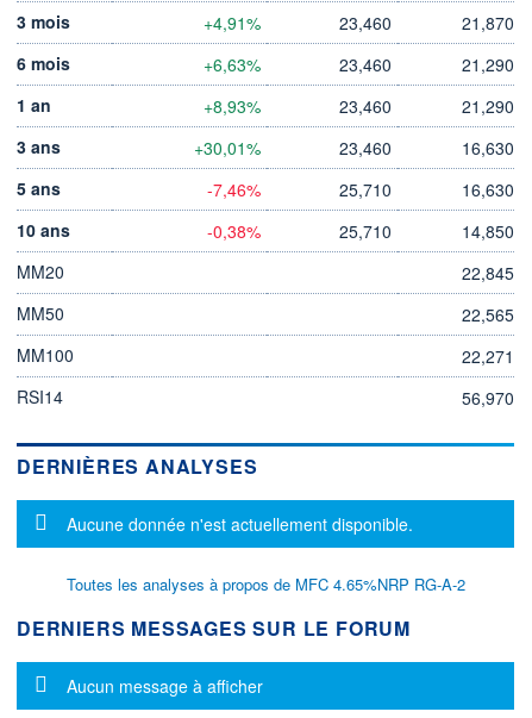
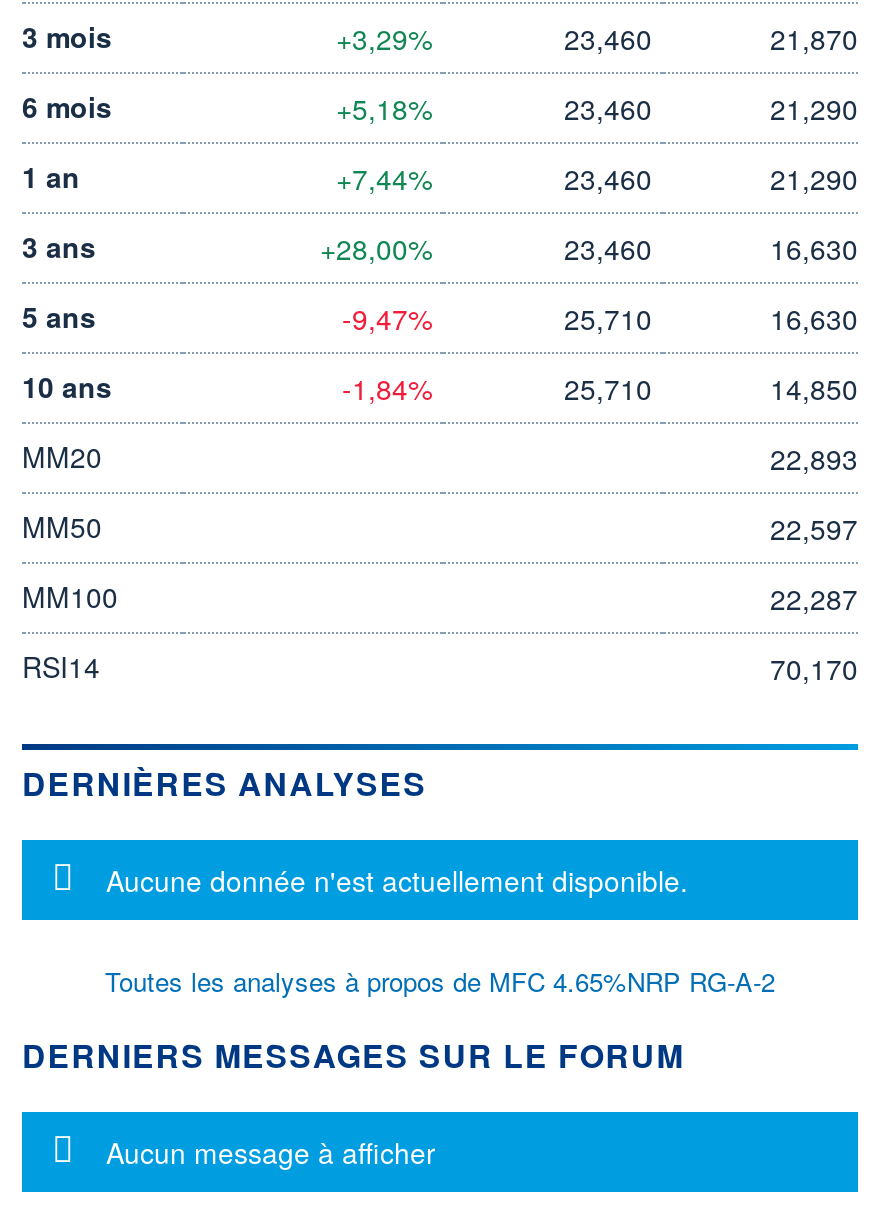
[204,11,261,35] +4,91% -> [336,18,432,58] +3,29%
[204,52,261,76] +6,63% -> [336,88,432,128] +5,18%
[204,94,261,118] +8,93% -> [336,158,432,198] +7,44%
[194,136,261,160] +30,01% -> [320,228,432,268] +28,00%
[207,177,261,201] -7,46% -> [342,298,432,338] -9,47%
[207,219,261,243] -0,38% -> [342,368,432,408] -1,84%
[462,261,514,285] 22,845 -> [770,438,858,478] 22,893
[462,302,514,326] 22,565 -> [770,508,858,548] 22,597
[462,344,514,368] 22,271 -> [770,578,858,618] 22,287
[462,386,514,410] 56,970 -> [770,648,858,688] 70,170

